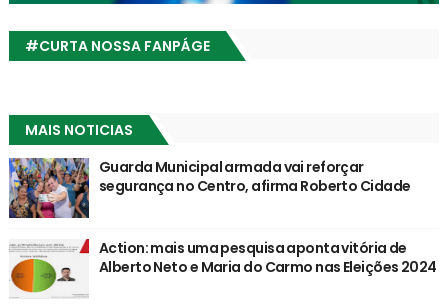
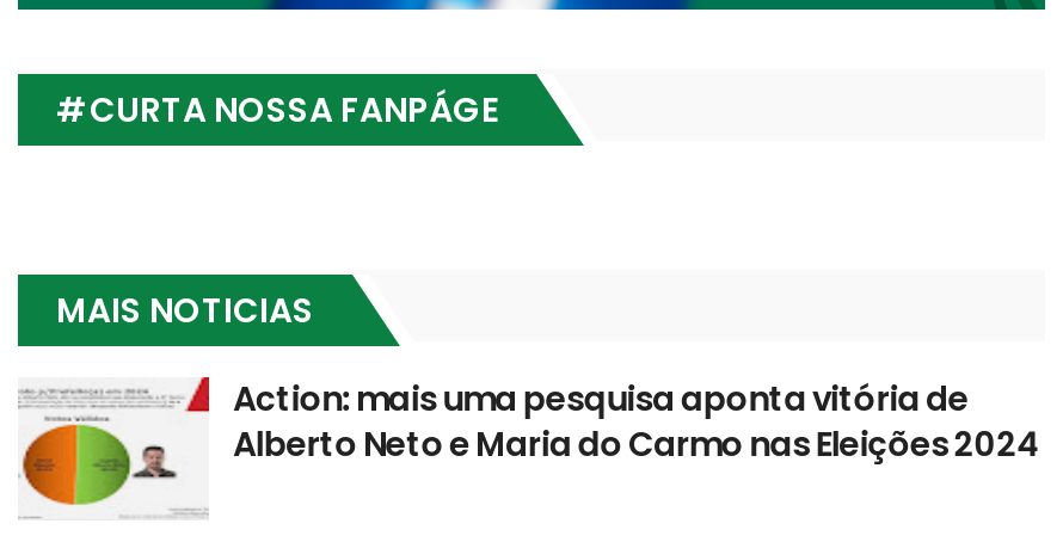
[8,157,410,219] [image] | Guarda Municipal armada vai reforçar | segurança no Centro, afirma Roberto Cidade -> none

